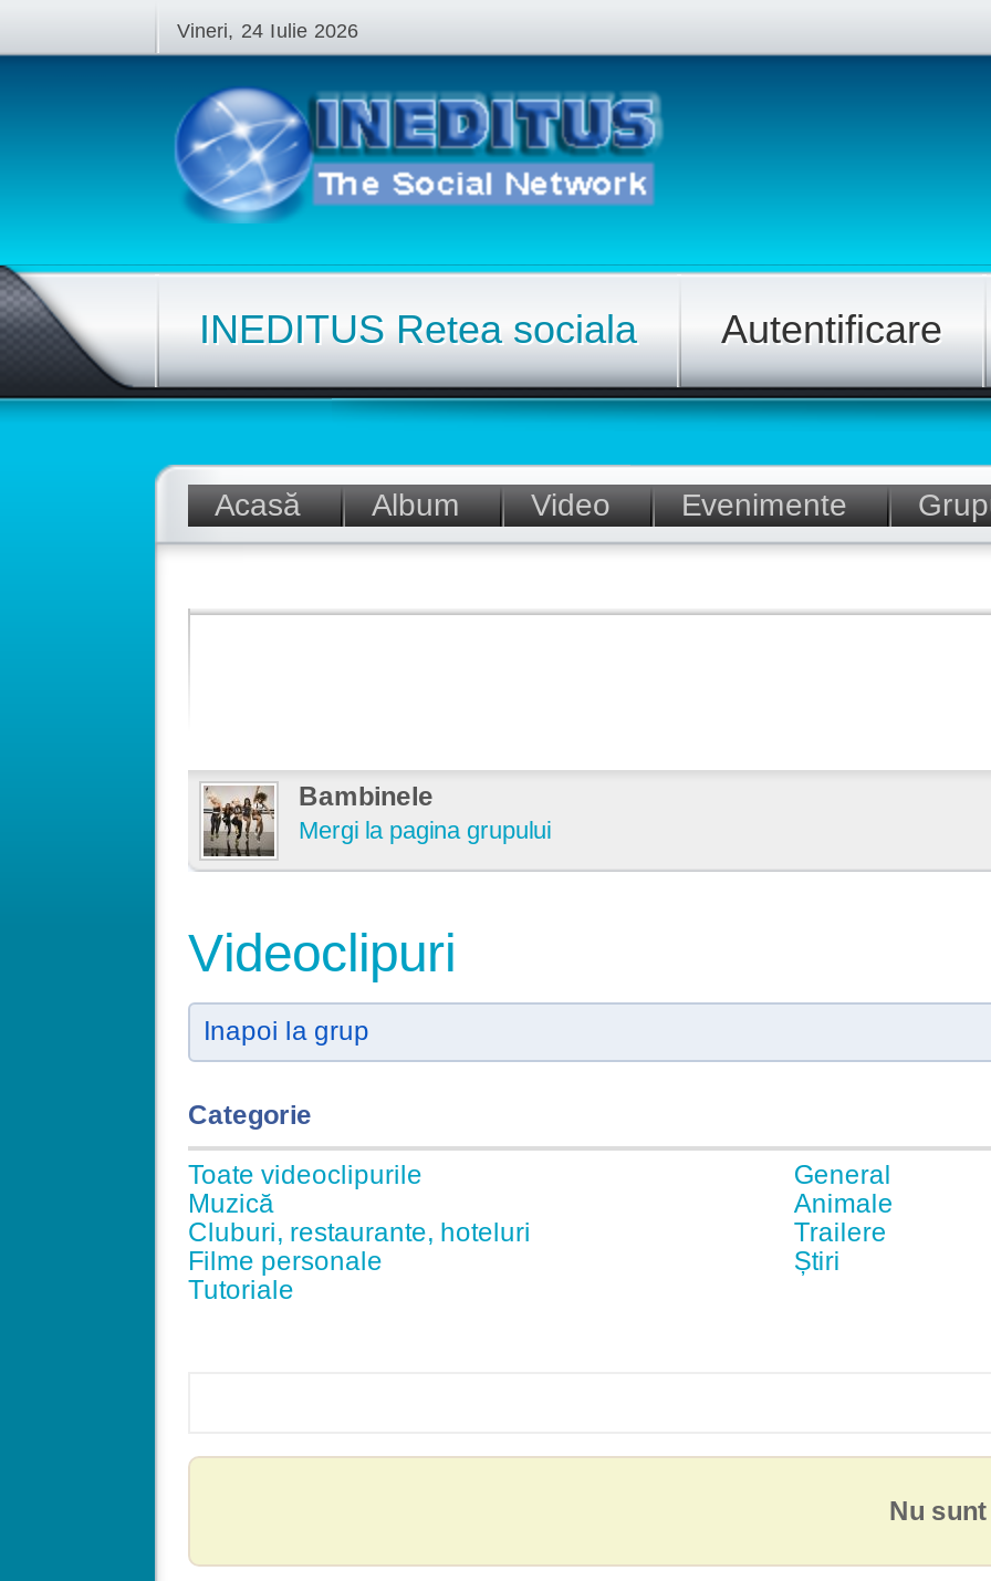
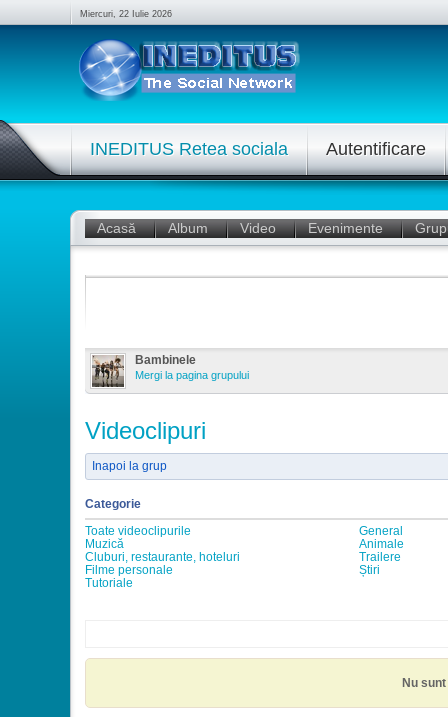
[177,20,358,42] Vineri, 24 Iulie 2026 -> [80,9,172,19] Miercuri, 22 Iulie 2026

